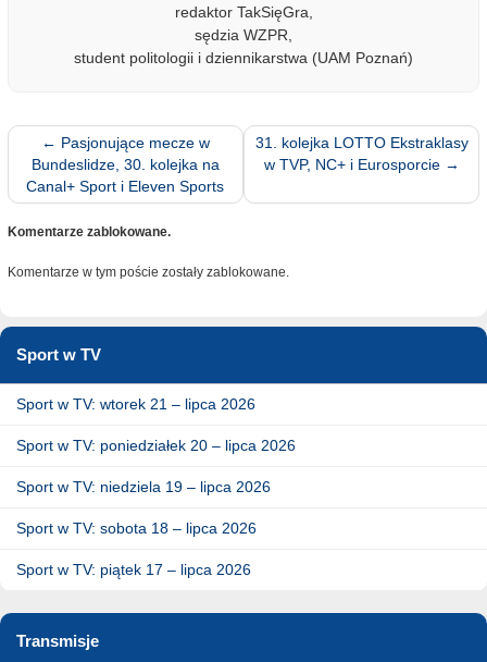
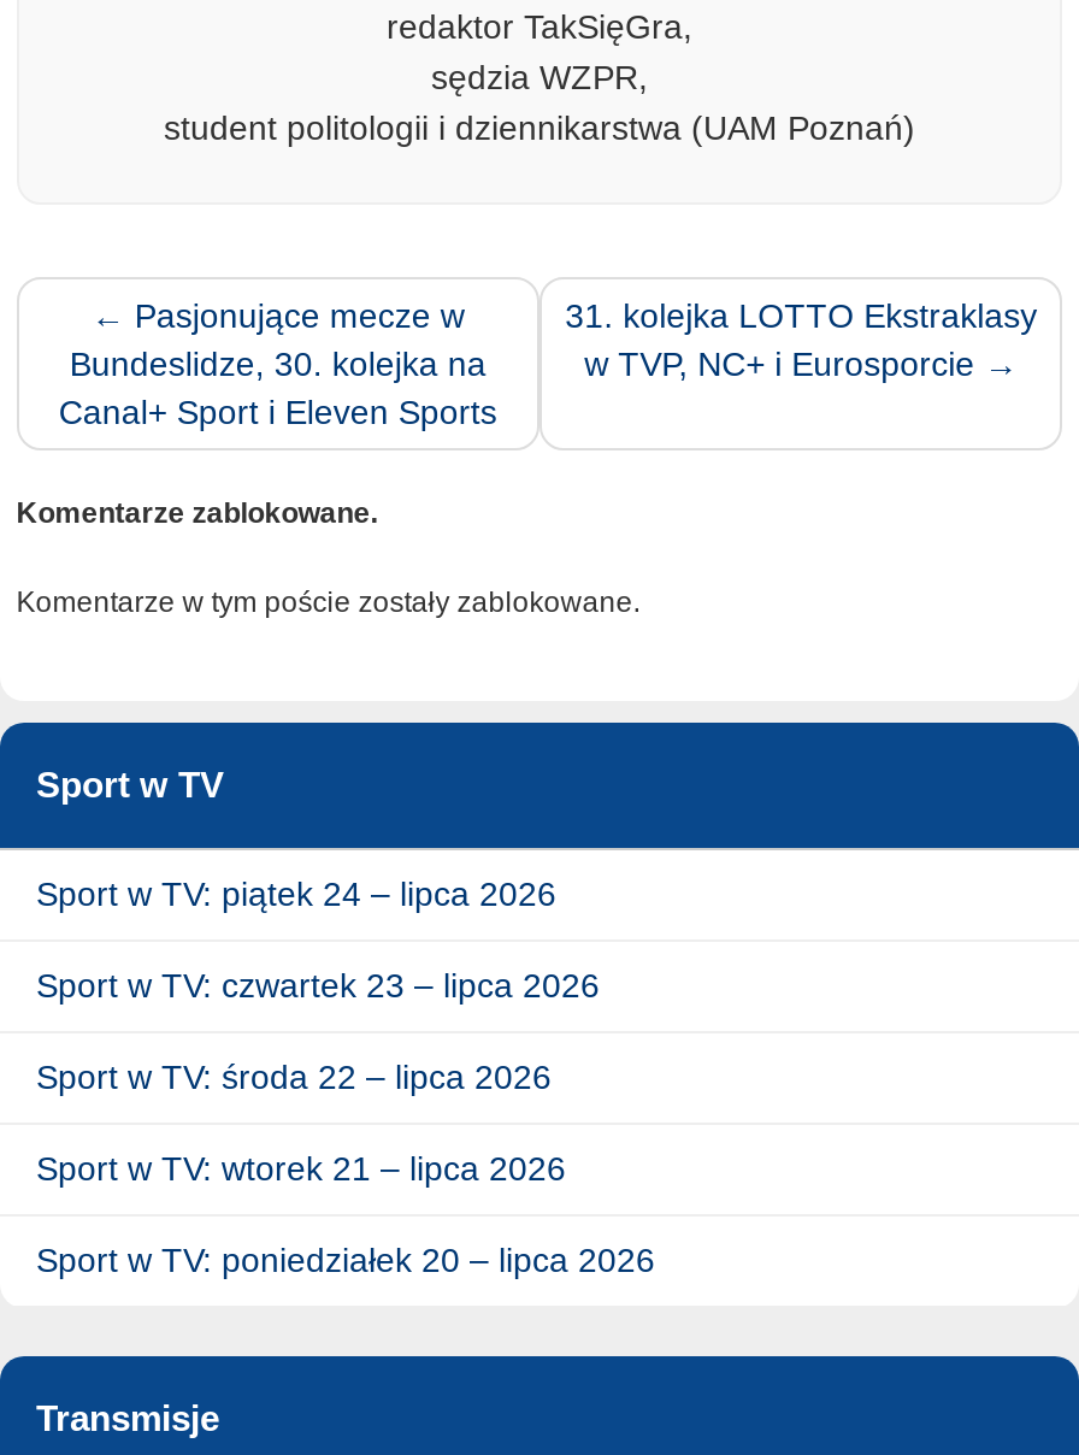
none -> [36,874,600,1096] Sport w TV: piątek 24 – lipca 2026 | Sport w TV: czwartek 23 – lipca 2026 | Sport w TV: środa 22 – lipca 2026
moved [16,395,296,454] -> [36,1149,655,1279]: Sport w TV: wtorek 21 – lipca 2026 | Sport w TV: poniedziałek 20 – lipca 2026
[16,478,271,578] Sport w TV: niedziela 19 – lipca 2026 | Sport w TV: sobota 18 – lipca 2026 | Sport w TV: piątek 17 – lipca 2026 -> none

